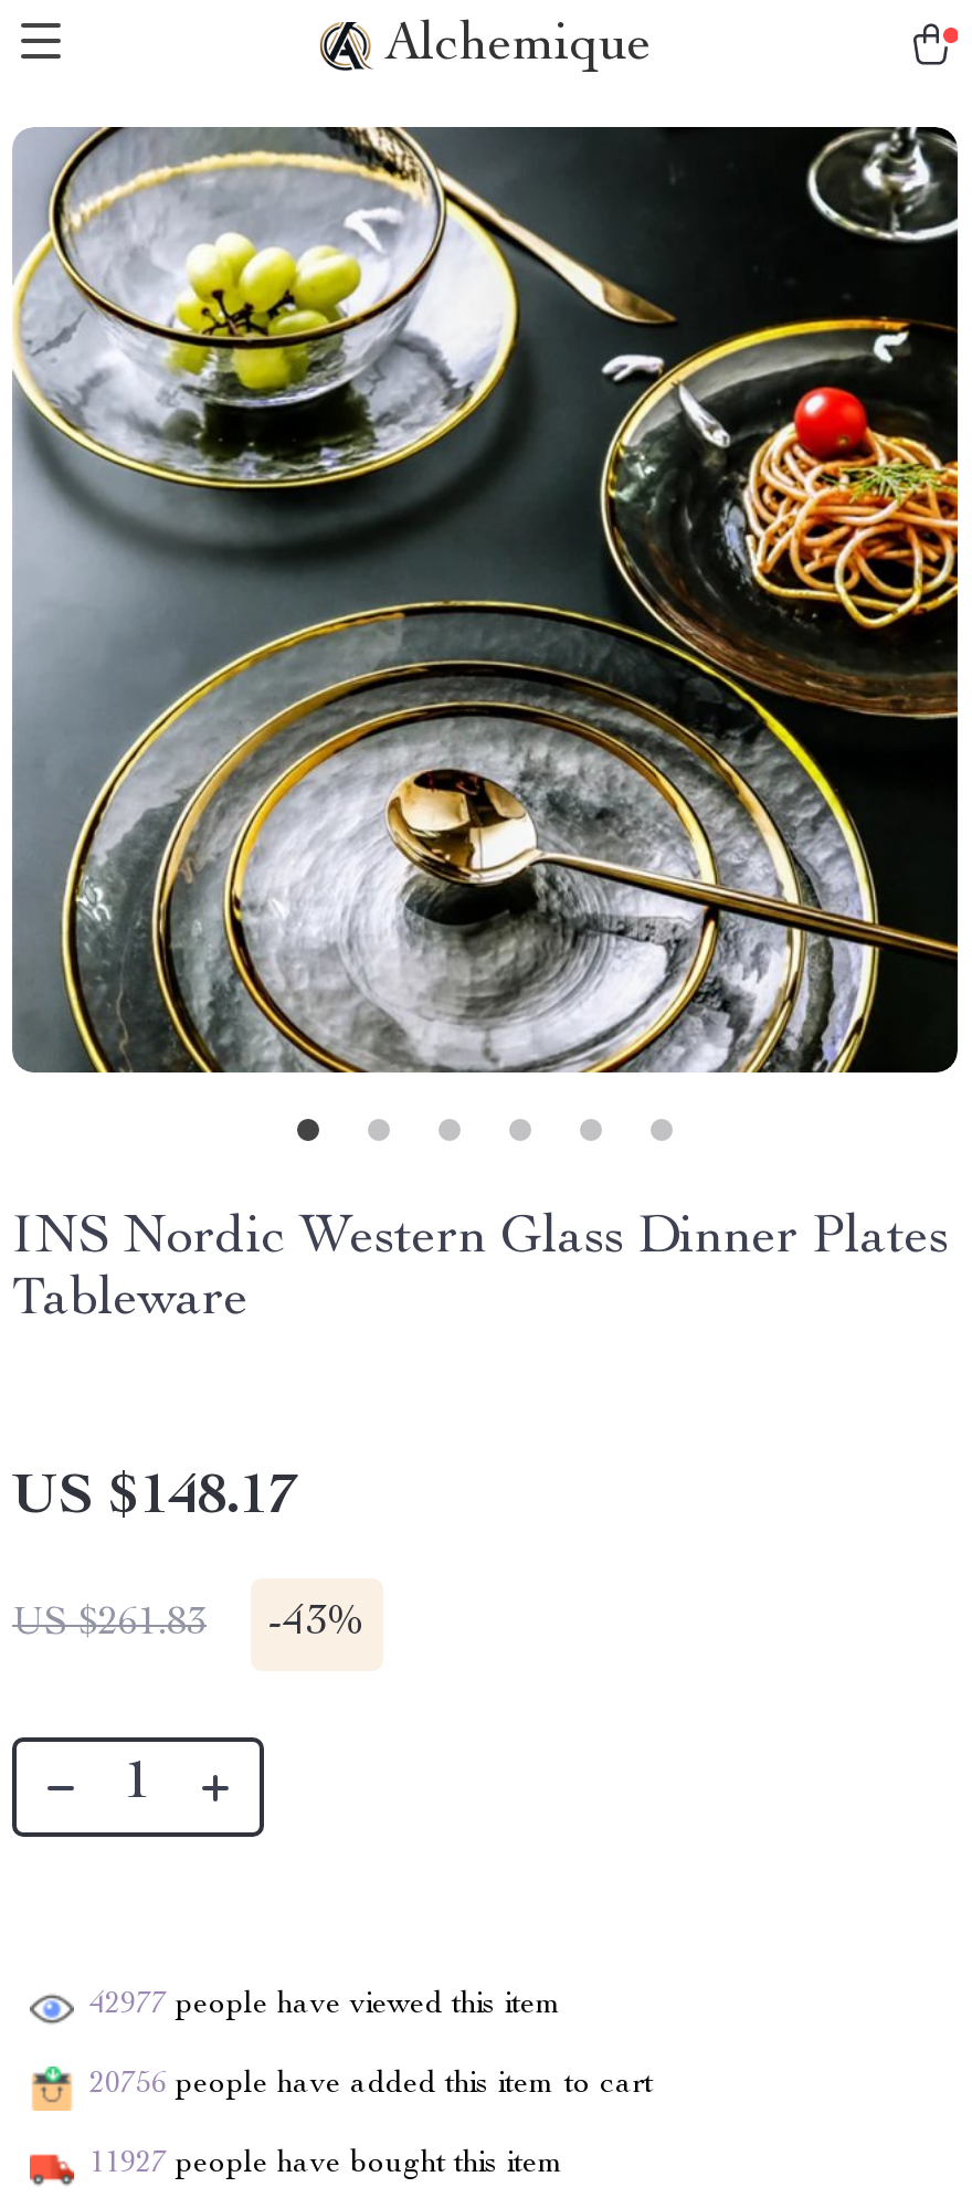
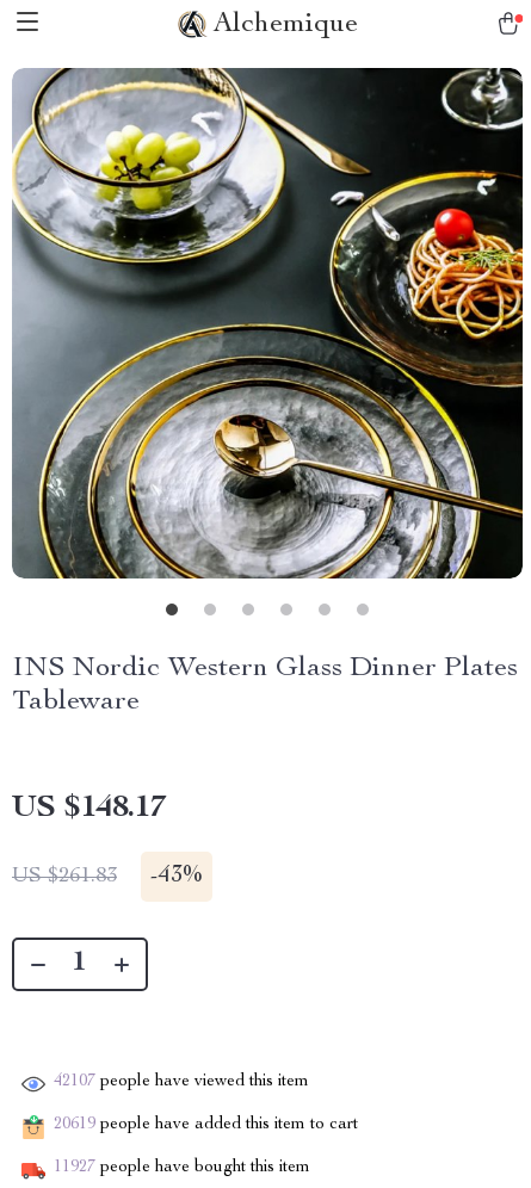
[89,1990,562,2021] 42977 people have viewed this item -> [54,1074,309,1091] 42107 people have viewed this item
[89,2069,653,2100] 20756 people have added this item to cart -> [54,1117,358,1133] 20619 people have added this item to cart

